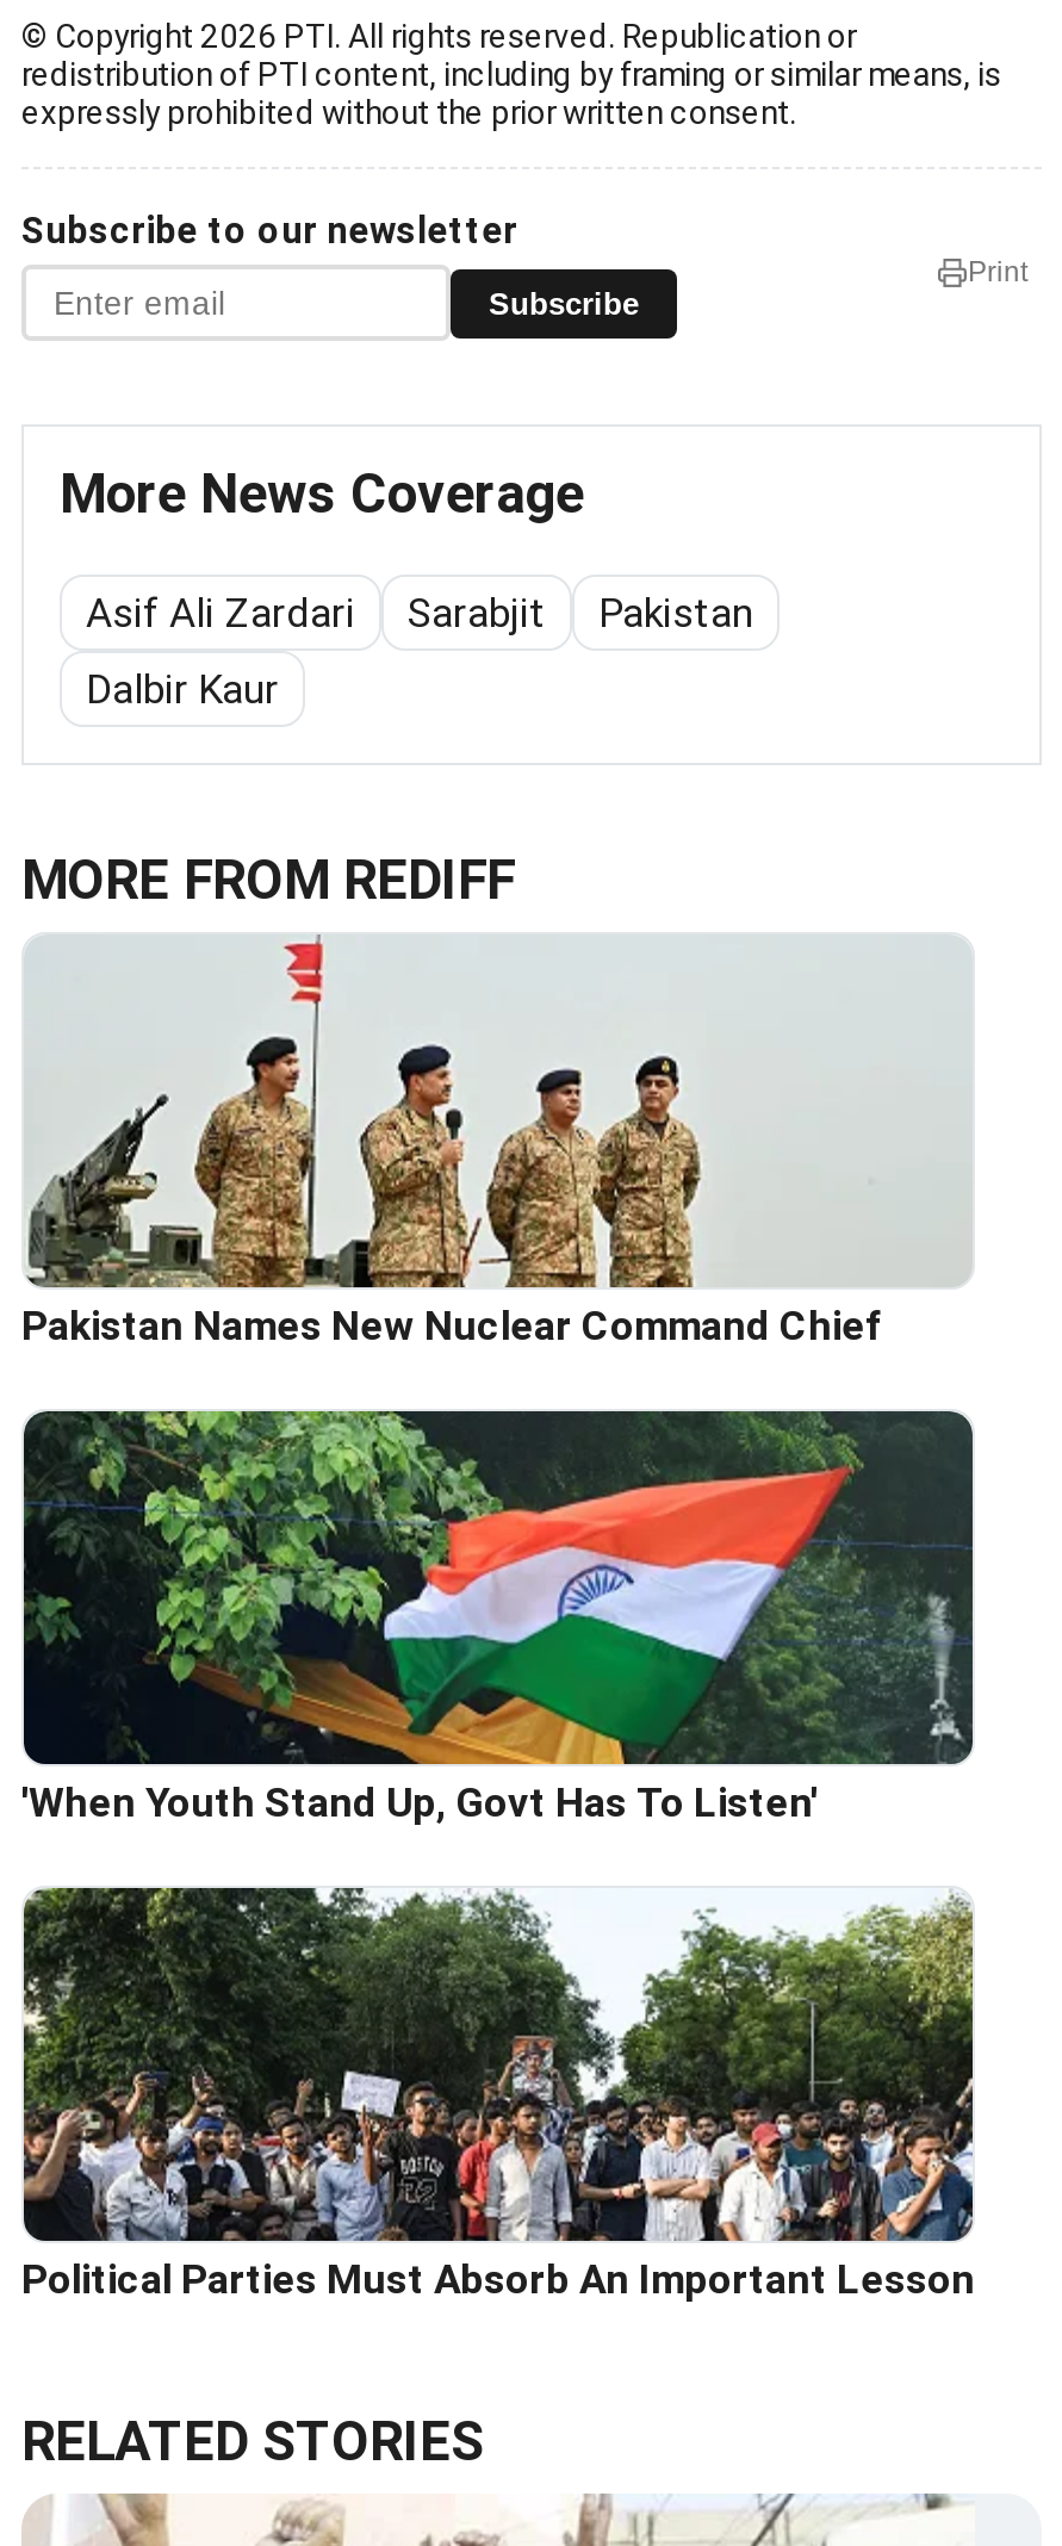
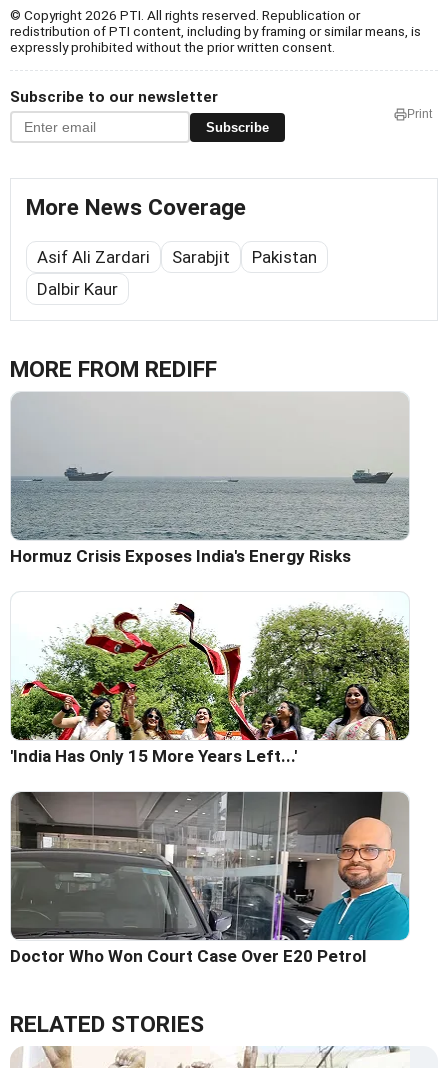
[21,939,970,1350] [image] | Pakistan Names New Nuclear Command Chief -> [10,396,409,566] [image] | Hormuz Crisis Exposes India's Energy Risks
[21,1409,975,1827] [image] | 'When Youth Stand Up, Govt Has To Listen' -> [10,592,410,766] [image] | 'India Has Only 15 More Years Left...'
[21,1886,975,2304] [image] | Political Parties Must Absorb An Important Lesson -> [10,791,410,966] [image] | Doctor Who Won Court Case Over E20 Petrol

